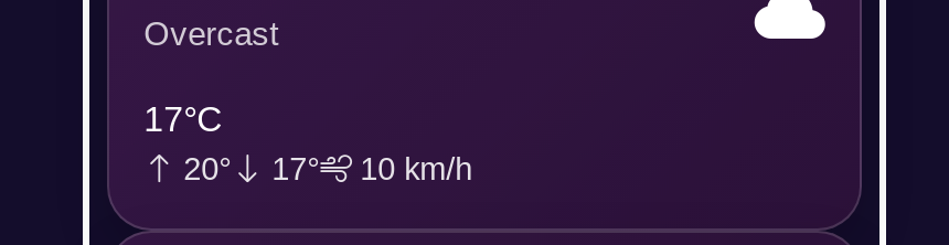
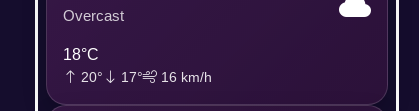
[144,101,223,139] 17°C -> [63,46,99,63] 18°C
[175,152,473,187] 20° 17° 10 km/h -> [77,69,212,85] 20° 17° 16 km/h

